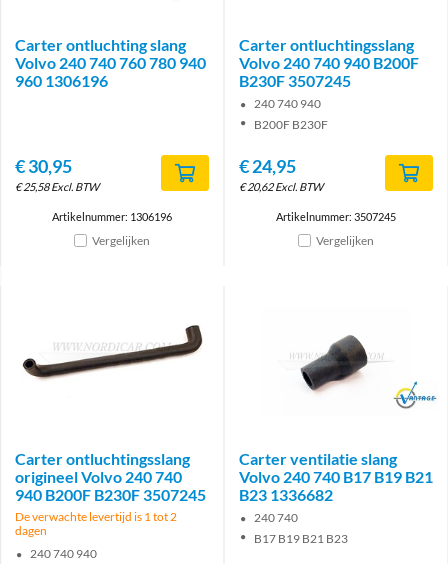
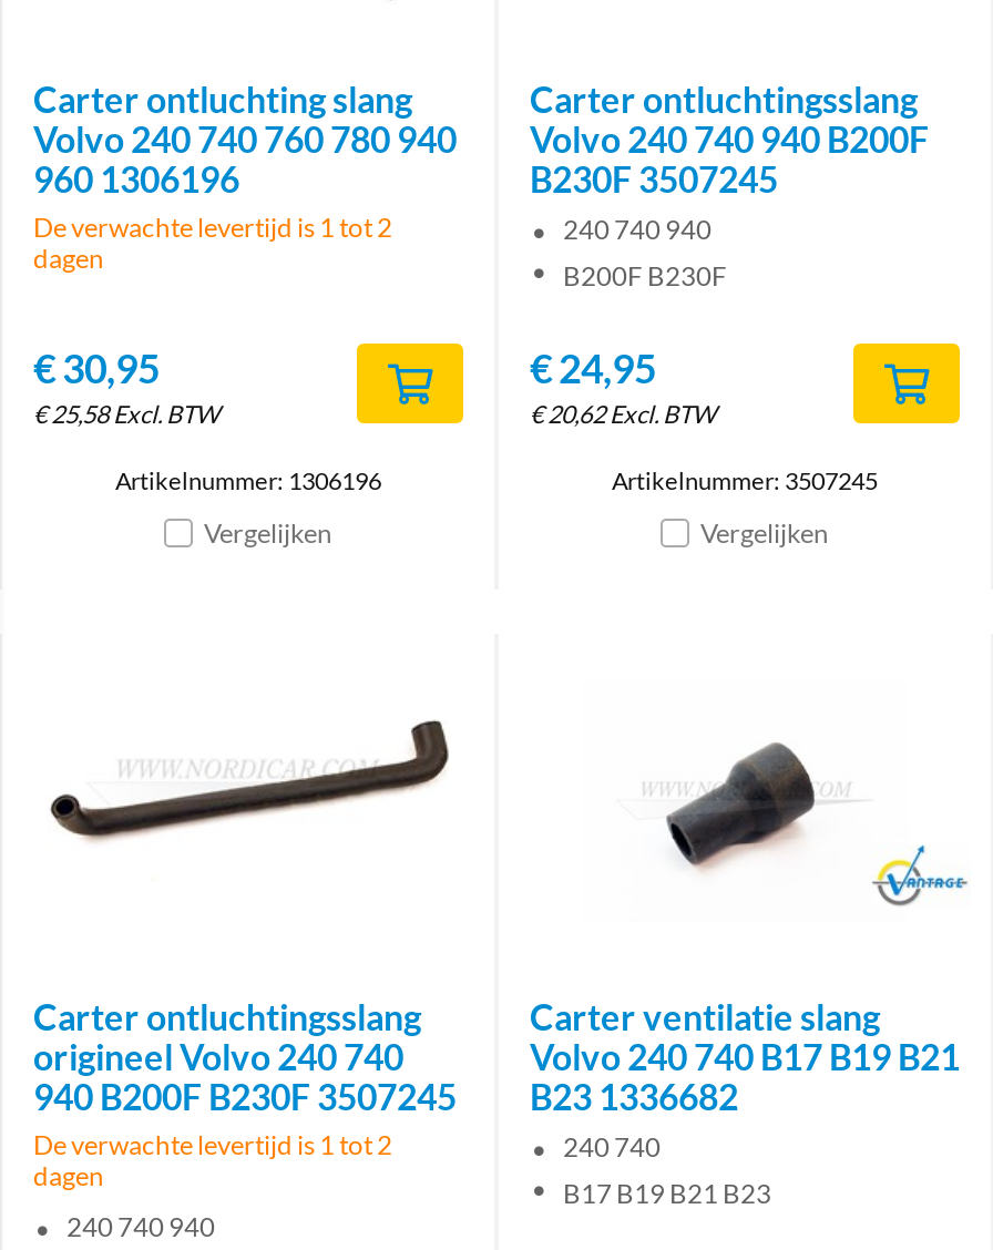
none -> [33,211,392,275] De verwachte levertijd is 1 tot 2 | dagen

